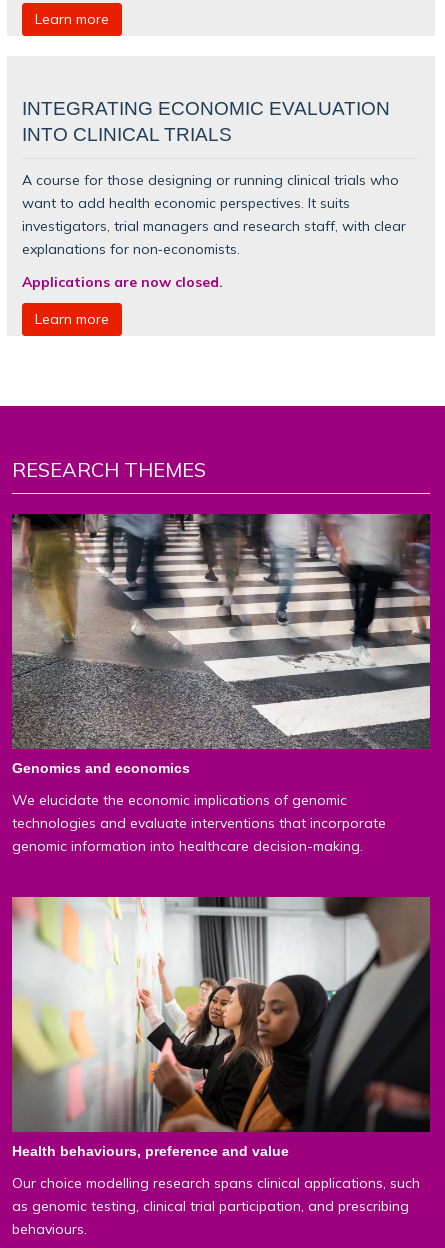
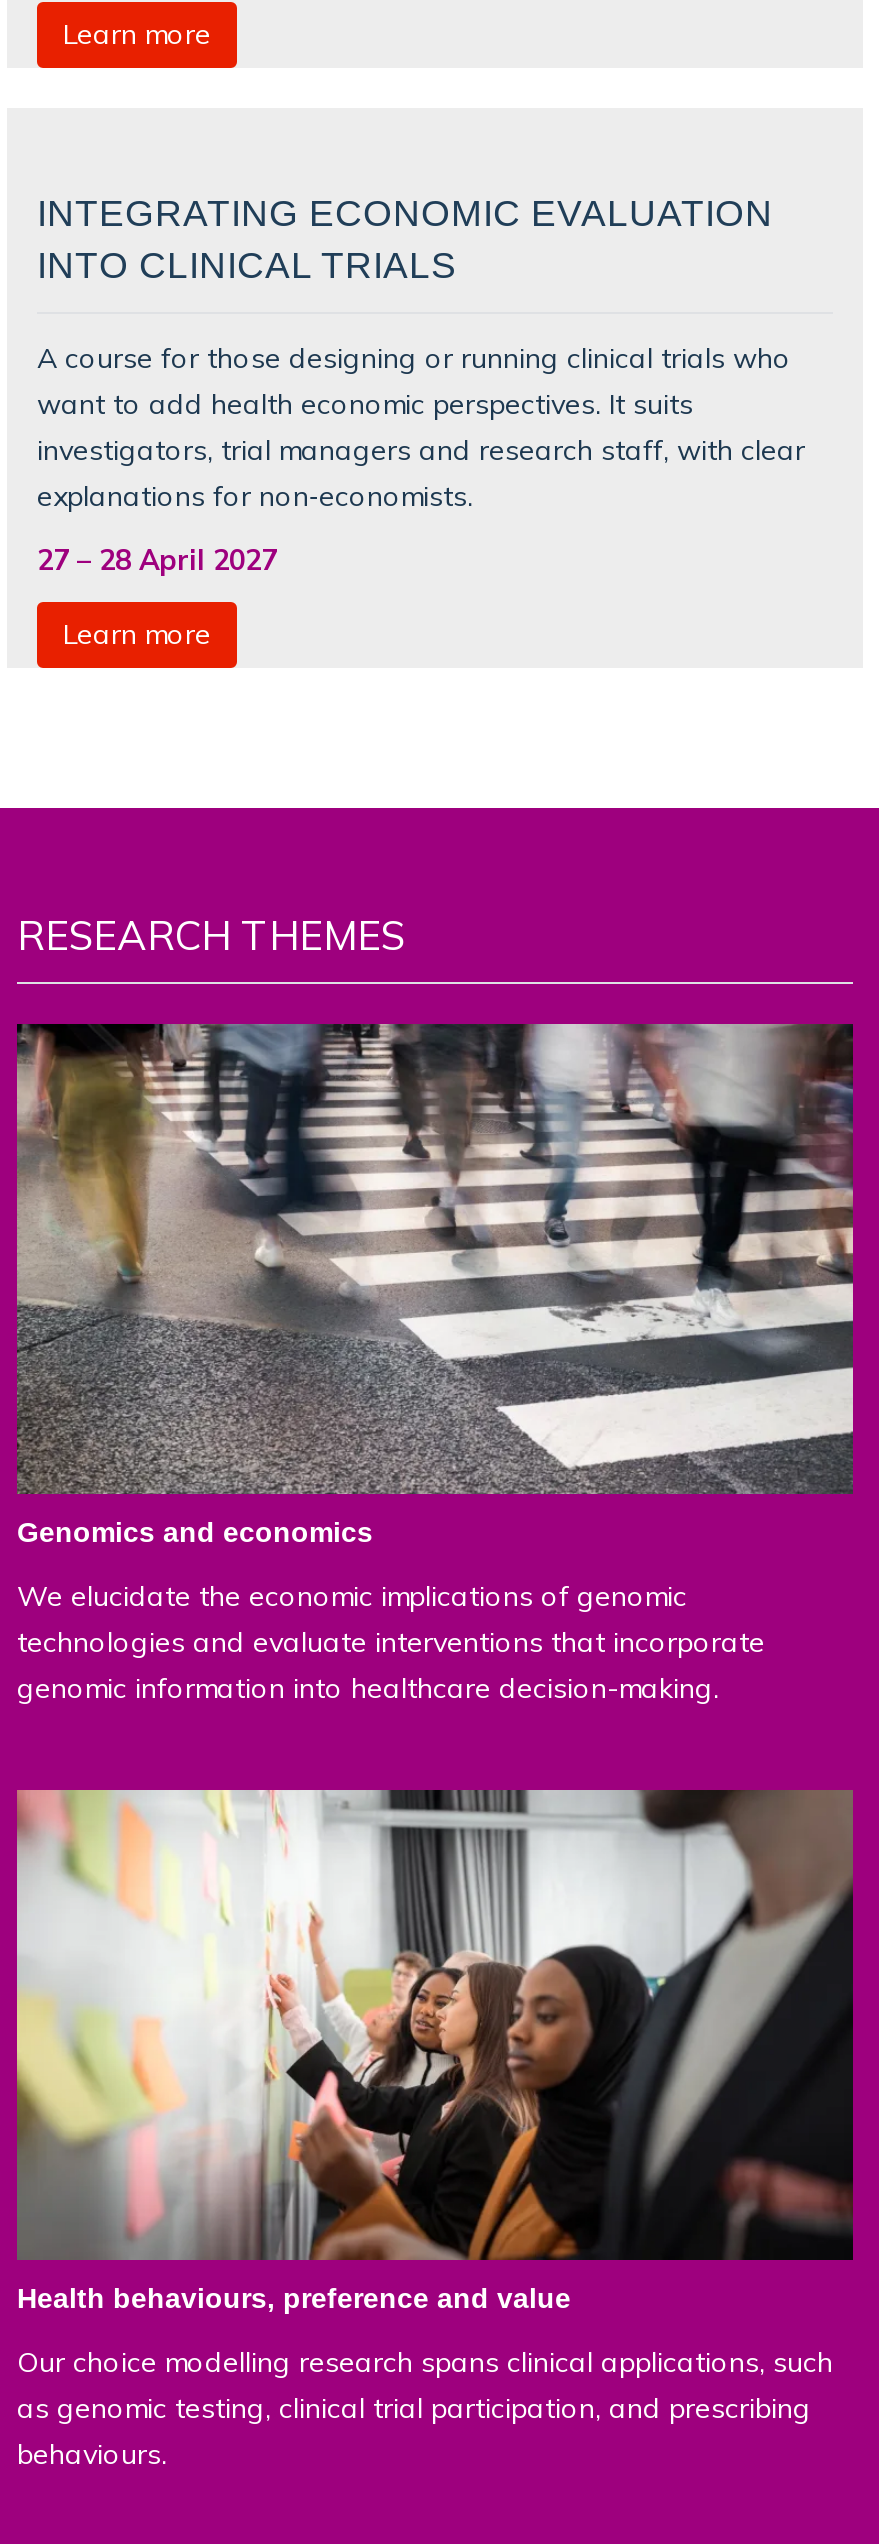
[22,273,223,290] Applications are now closed. -> [37,543,277,577] 27 – 28 April 2027

